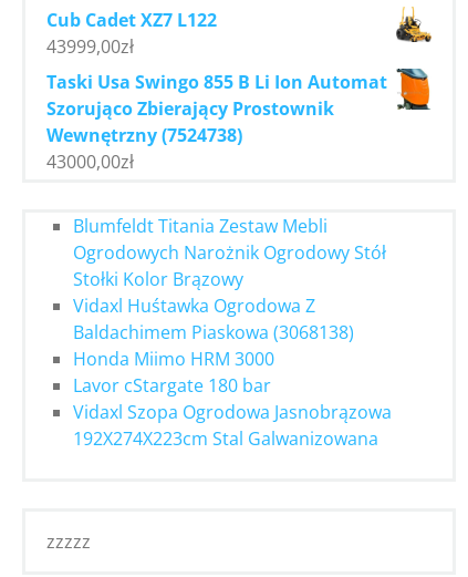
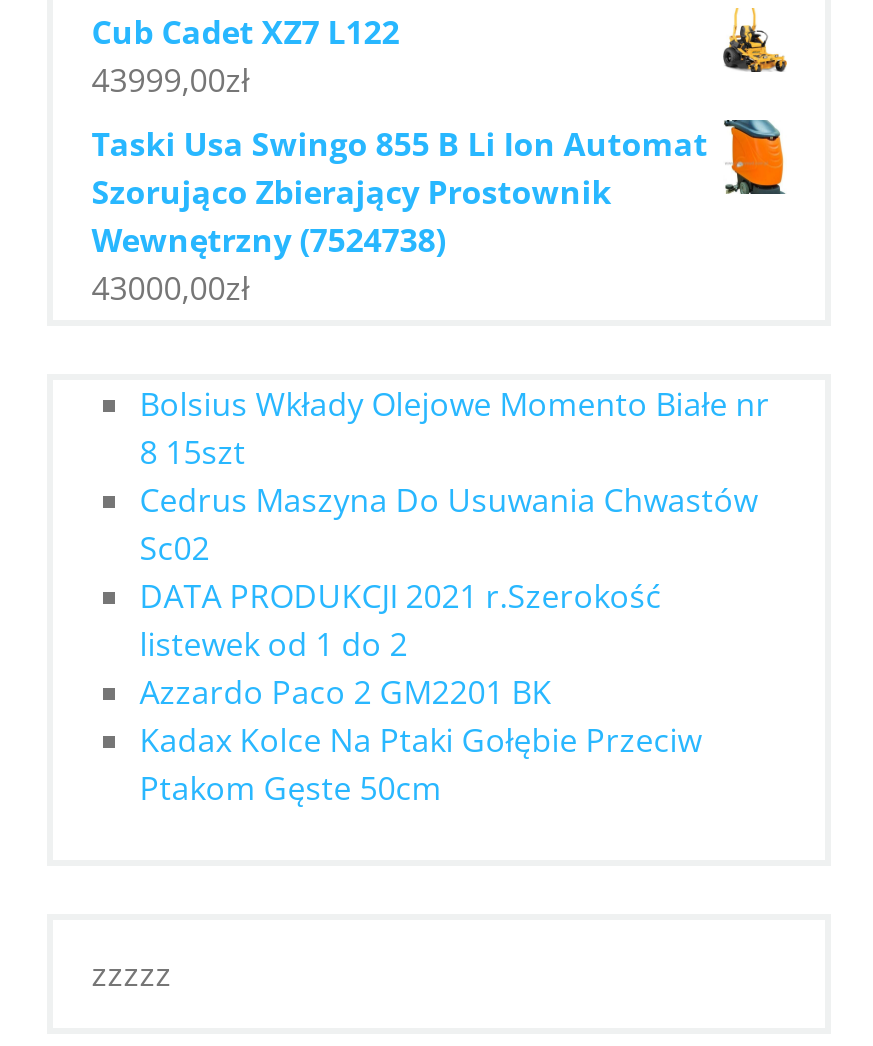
[73,213,392,450] Blumfeldt Titania Zestaw Mebli | Ogrodowych Narożnik Ogrodowy Stół | Stołki Kolor Brązowy | Vidaxl Huśtawka Ogrodowa Z | Baldachimem Piaskowa (3068138) | Honda Miimo HRM 3000 | Lavor cStargate 180 bar | Vidaxl Szopa Ogrodowa Jasnobrązowa | 192X274X223cm Stal Galwanizowana -> [139,381,769,809] Bolsius Wkłady Olejowe Momento Białe nr | 8 15szt | Cedrus Maszyna Do Usuwania Chwastów | Sc02 | DATA PRODUKCJI 2021 r.Szerokość | listewek od 1 do 2 | Azzardo Paco 2 GM2201 BK | Kadax Kolce Na Ptaki Gołębie Przeciw | Ptakom Gęste 50cm

